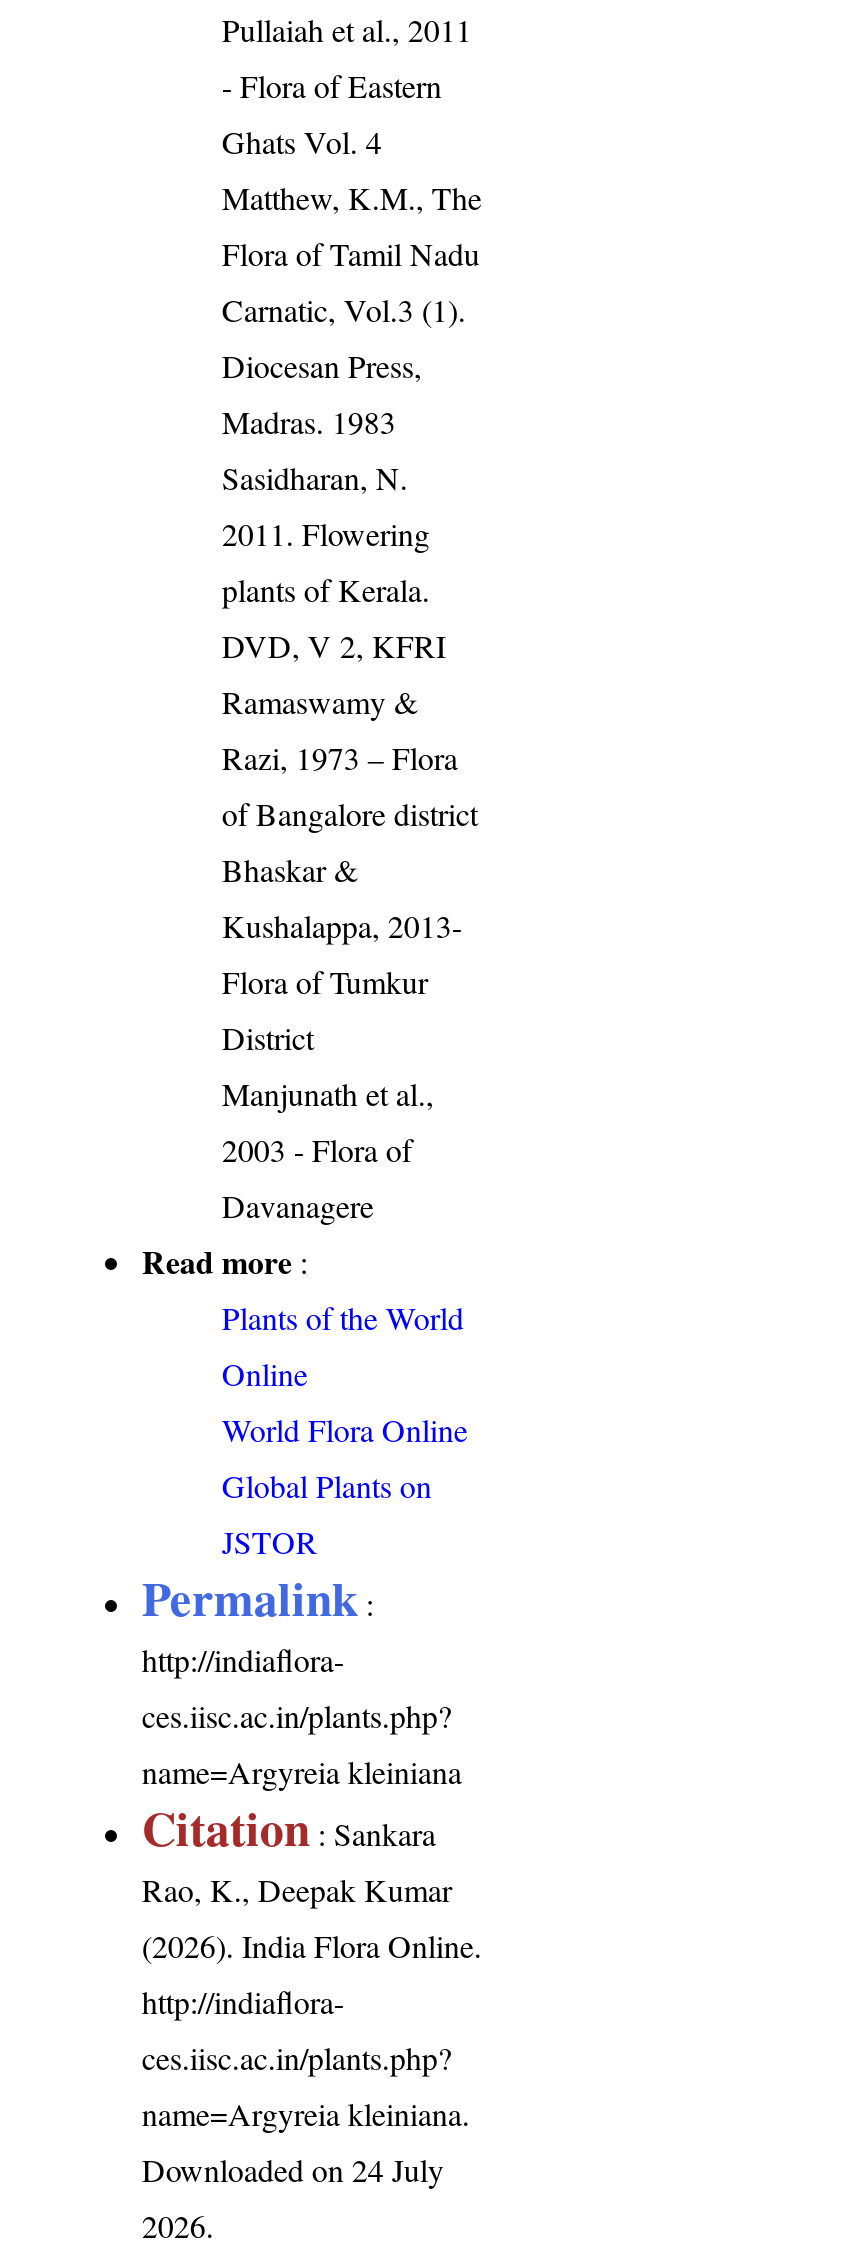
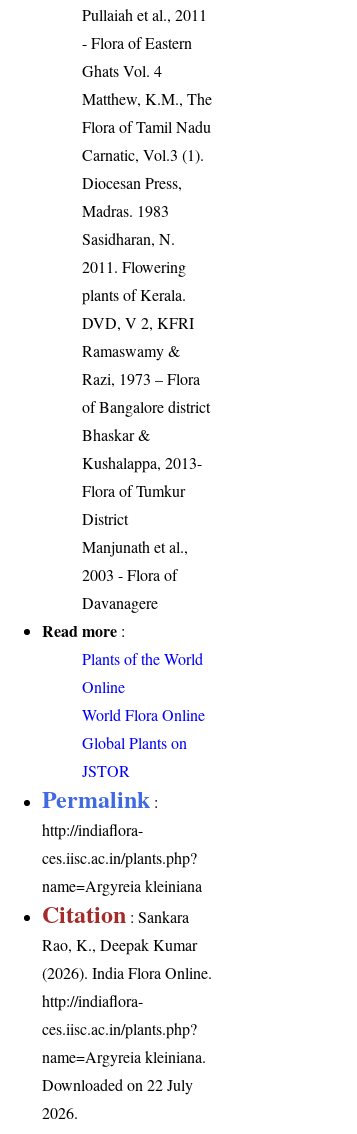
[142,2148,444,2190] Downloaded on 24 July -> [42,1074,193,1095] Downloaded on 22 July

